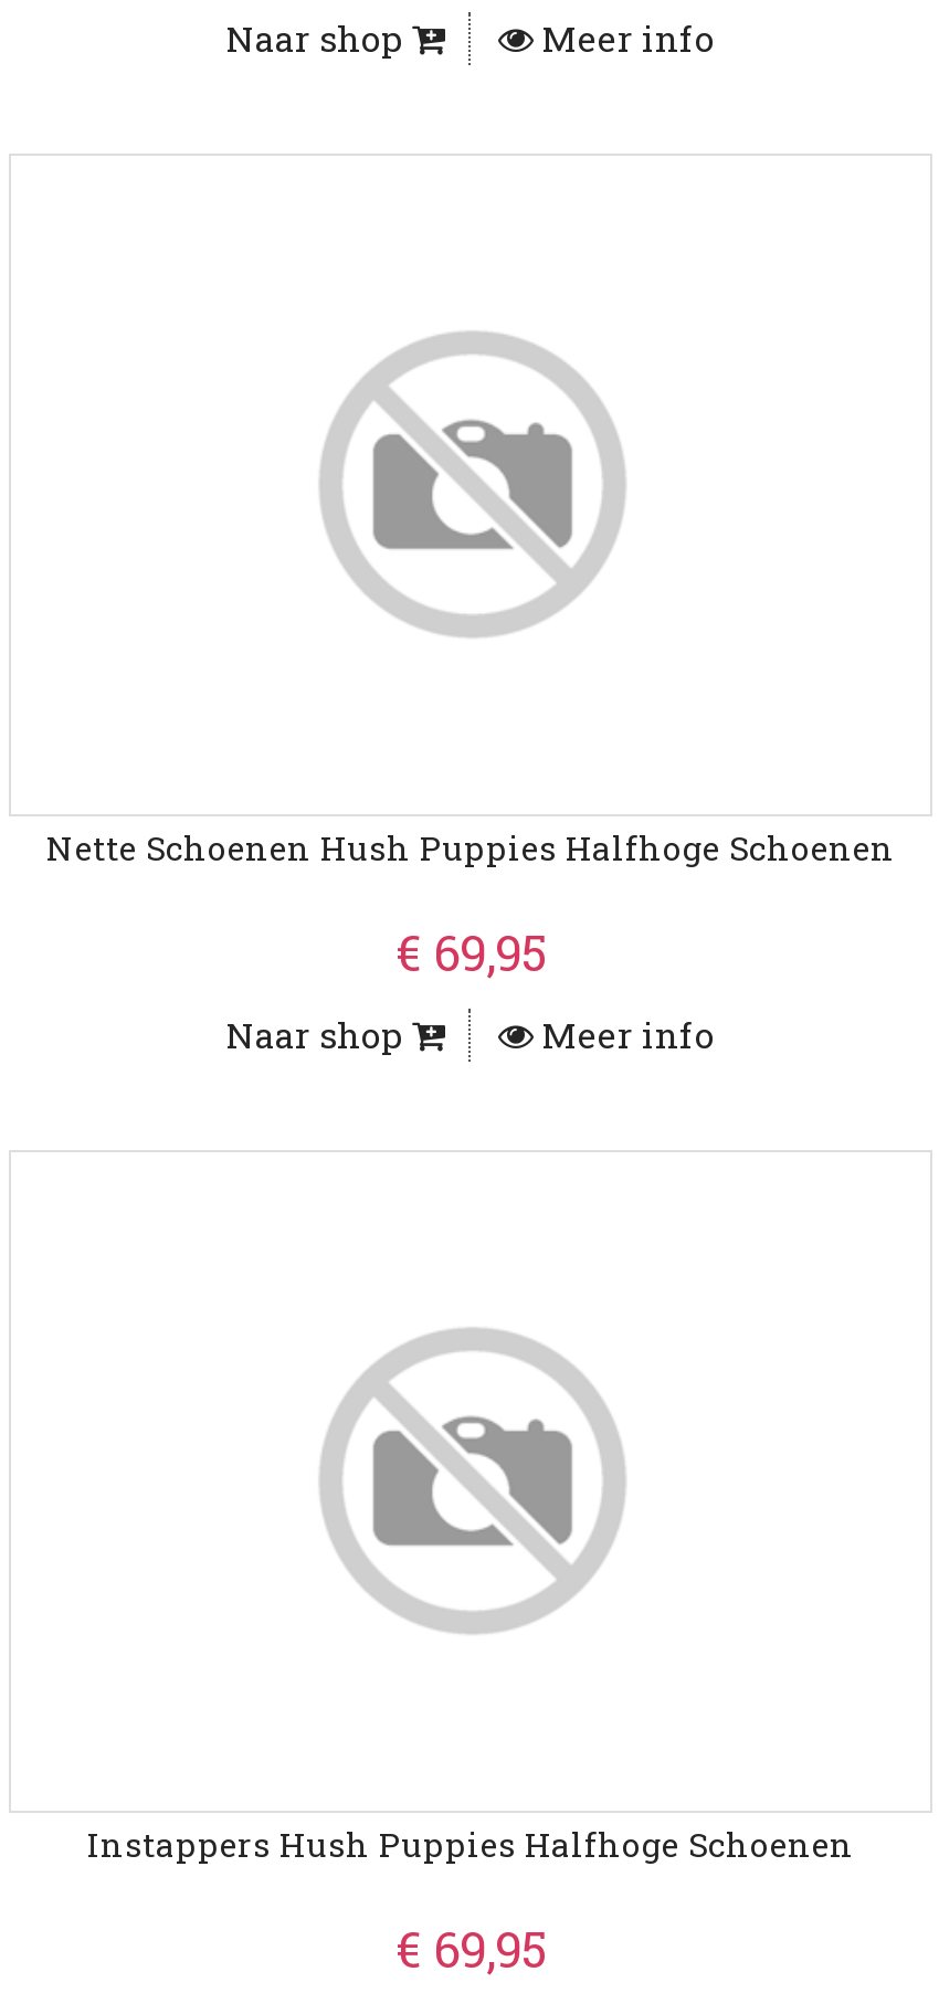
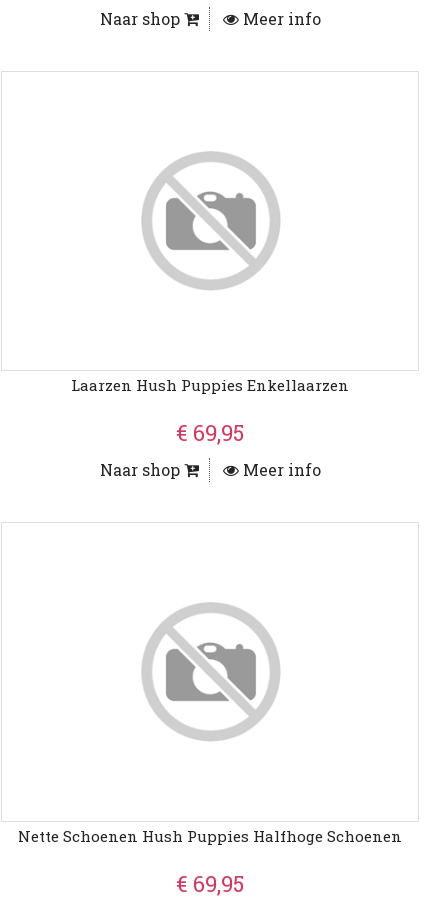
none -> [71,375,349,395] Laarzen Hush Puppies Enkellaarzen
moved [46,826,895,870] -> [18,826,402,846]: Nette Schoenen Hush Puppies Halfhoge Schoenen
[87,1822,854,1867] Instappers Hush Puppies Halfhoge Schoenen -> none

